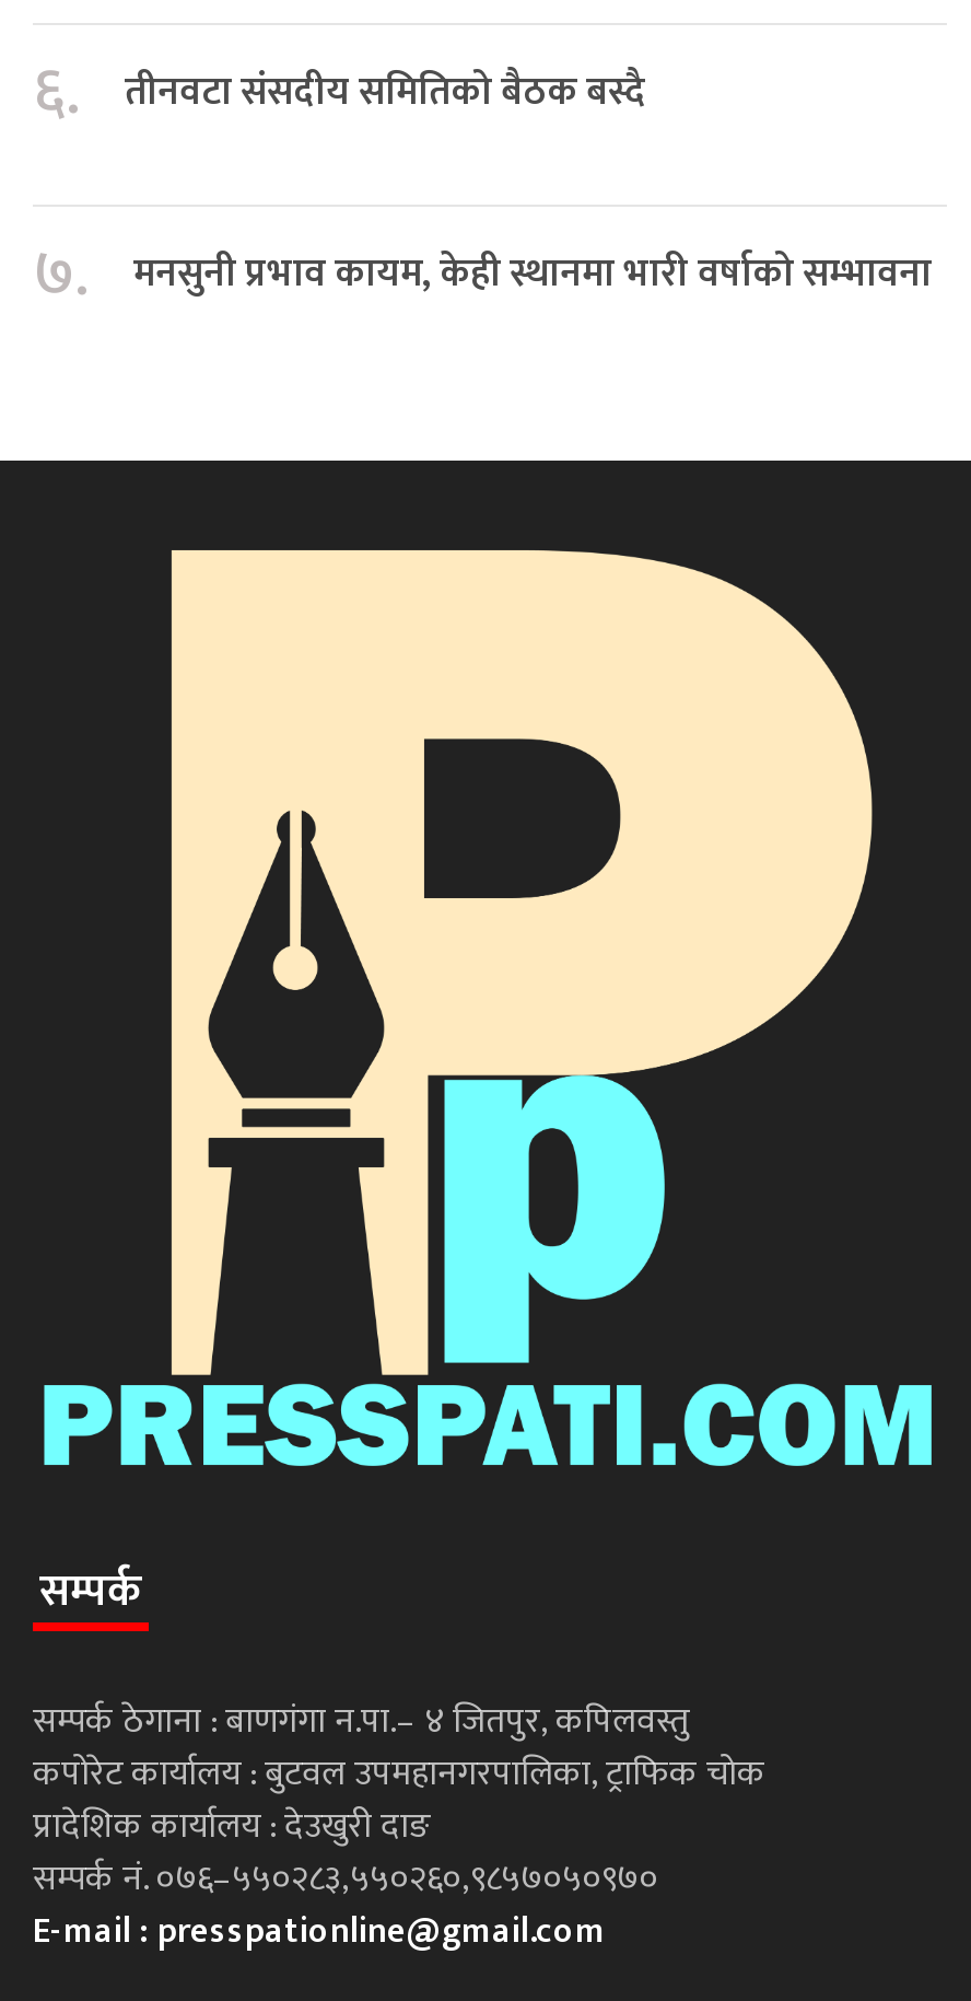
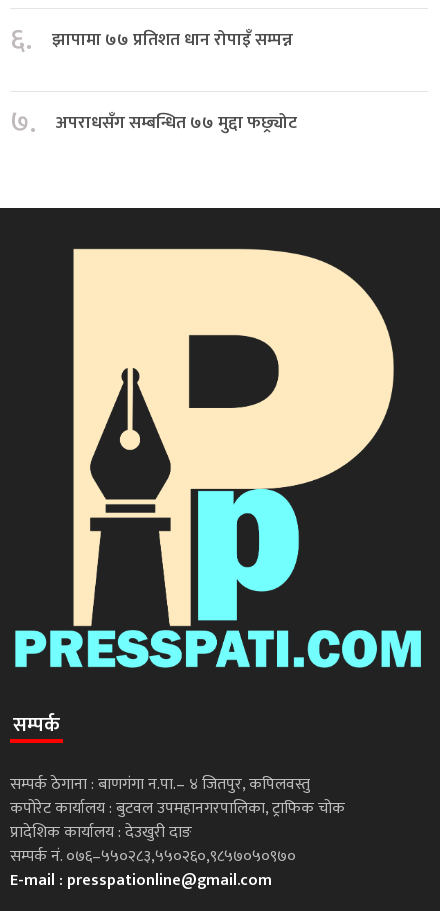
[125,60,645,123] तीनवटा संसदीय समितिको बैठक बस्दै -> [52,25,293,54] झापामा ७७ प्रतिशत धान रोपाइँ सम्पन्न
[133,241,932,305] मनसुनी प्रभाव कायम, केही स्थानमा भारी वर्षाको सम्भावना -> [56,108,297,137] अपराधसँग सम्बन्धित ७७ मुद्दा फछ्र्योट

